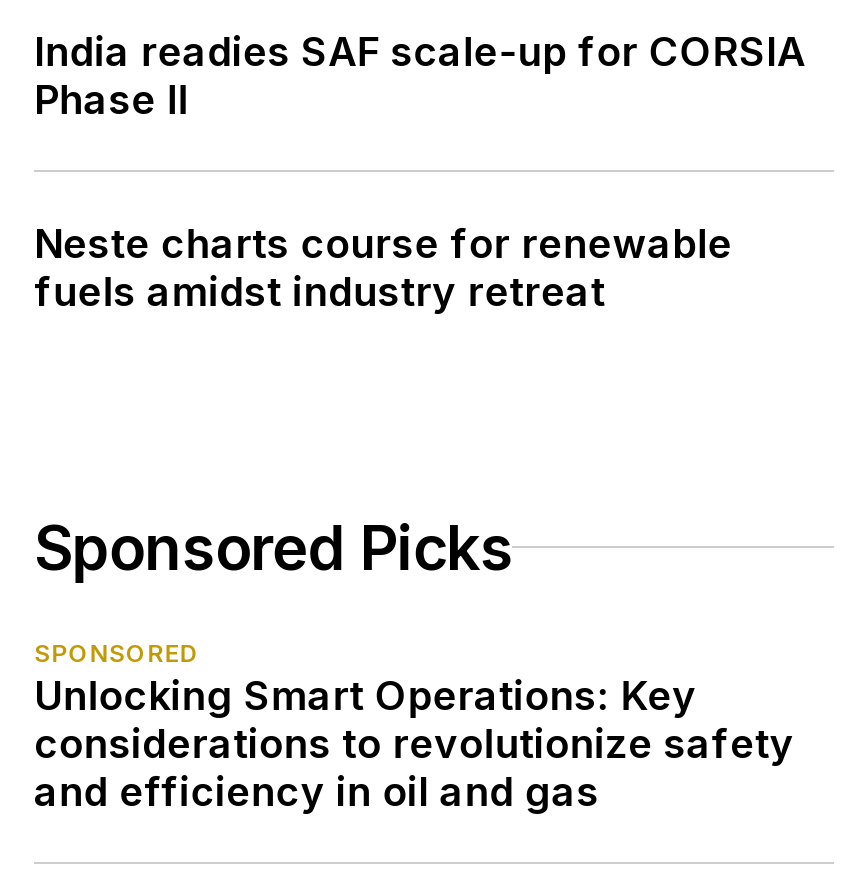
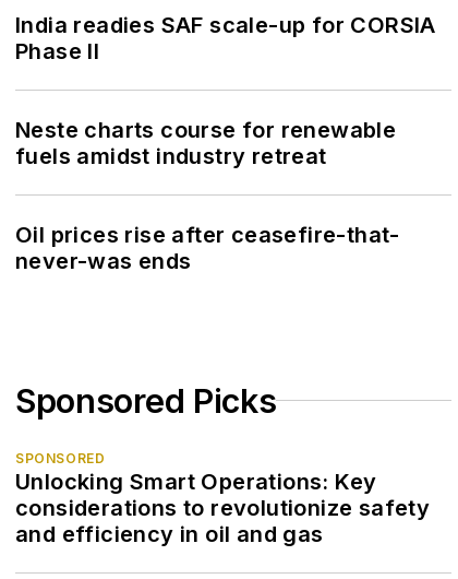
none -> [15,222,400,274] Oil prices rise after ceasefire-that- | never-was ends

